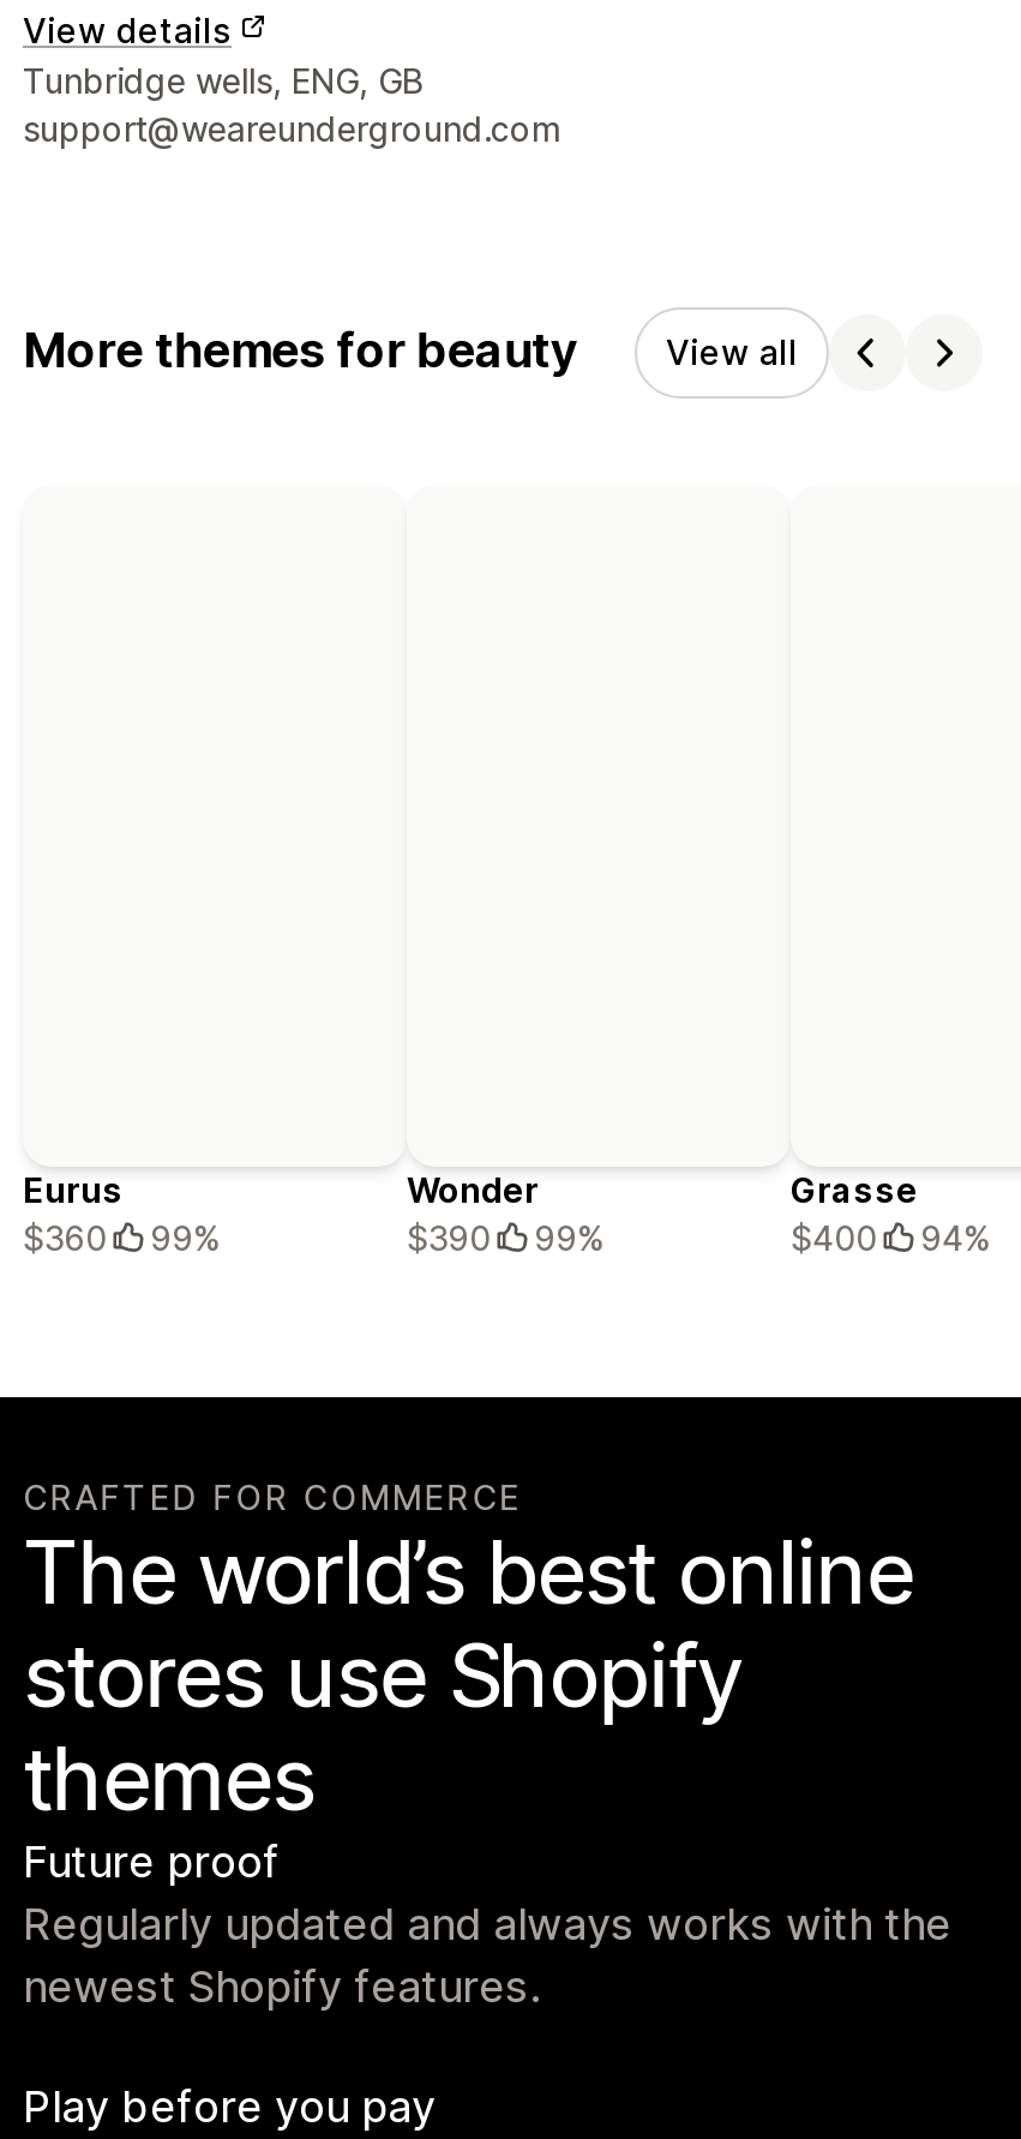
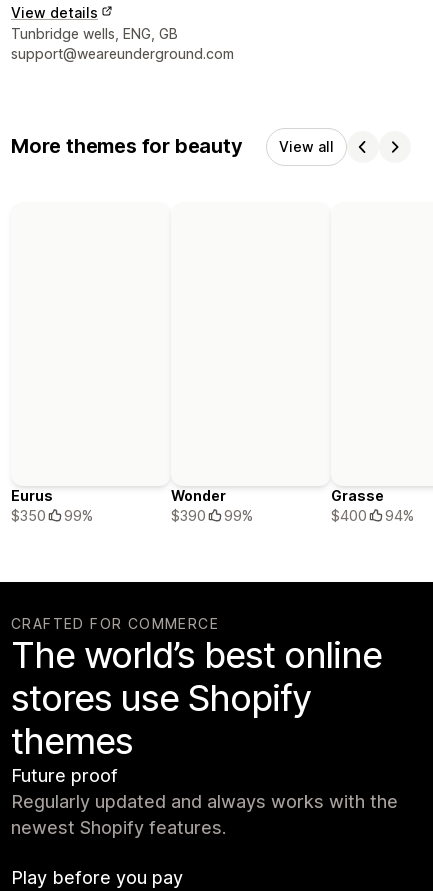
[23,1218,220,1259] $360 99% -> [11,507,93,524] $350 99%

